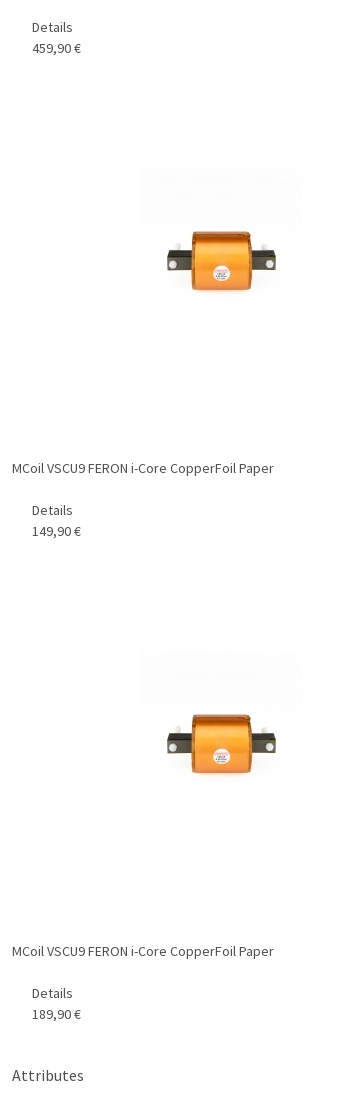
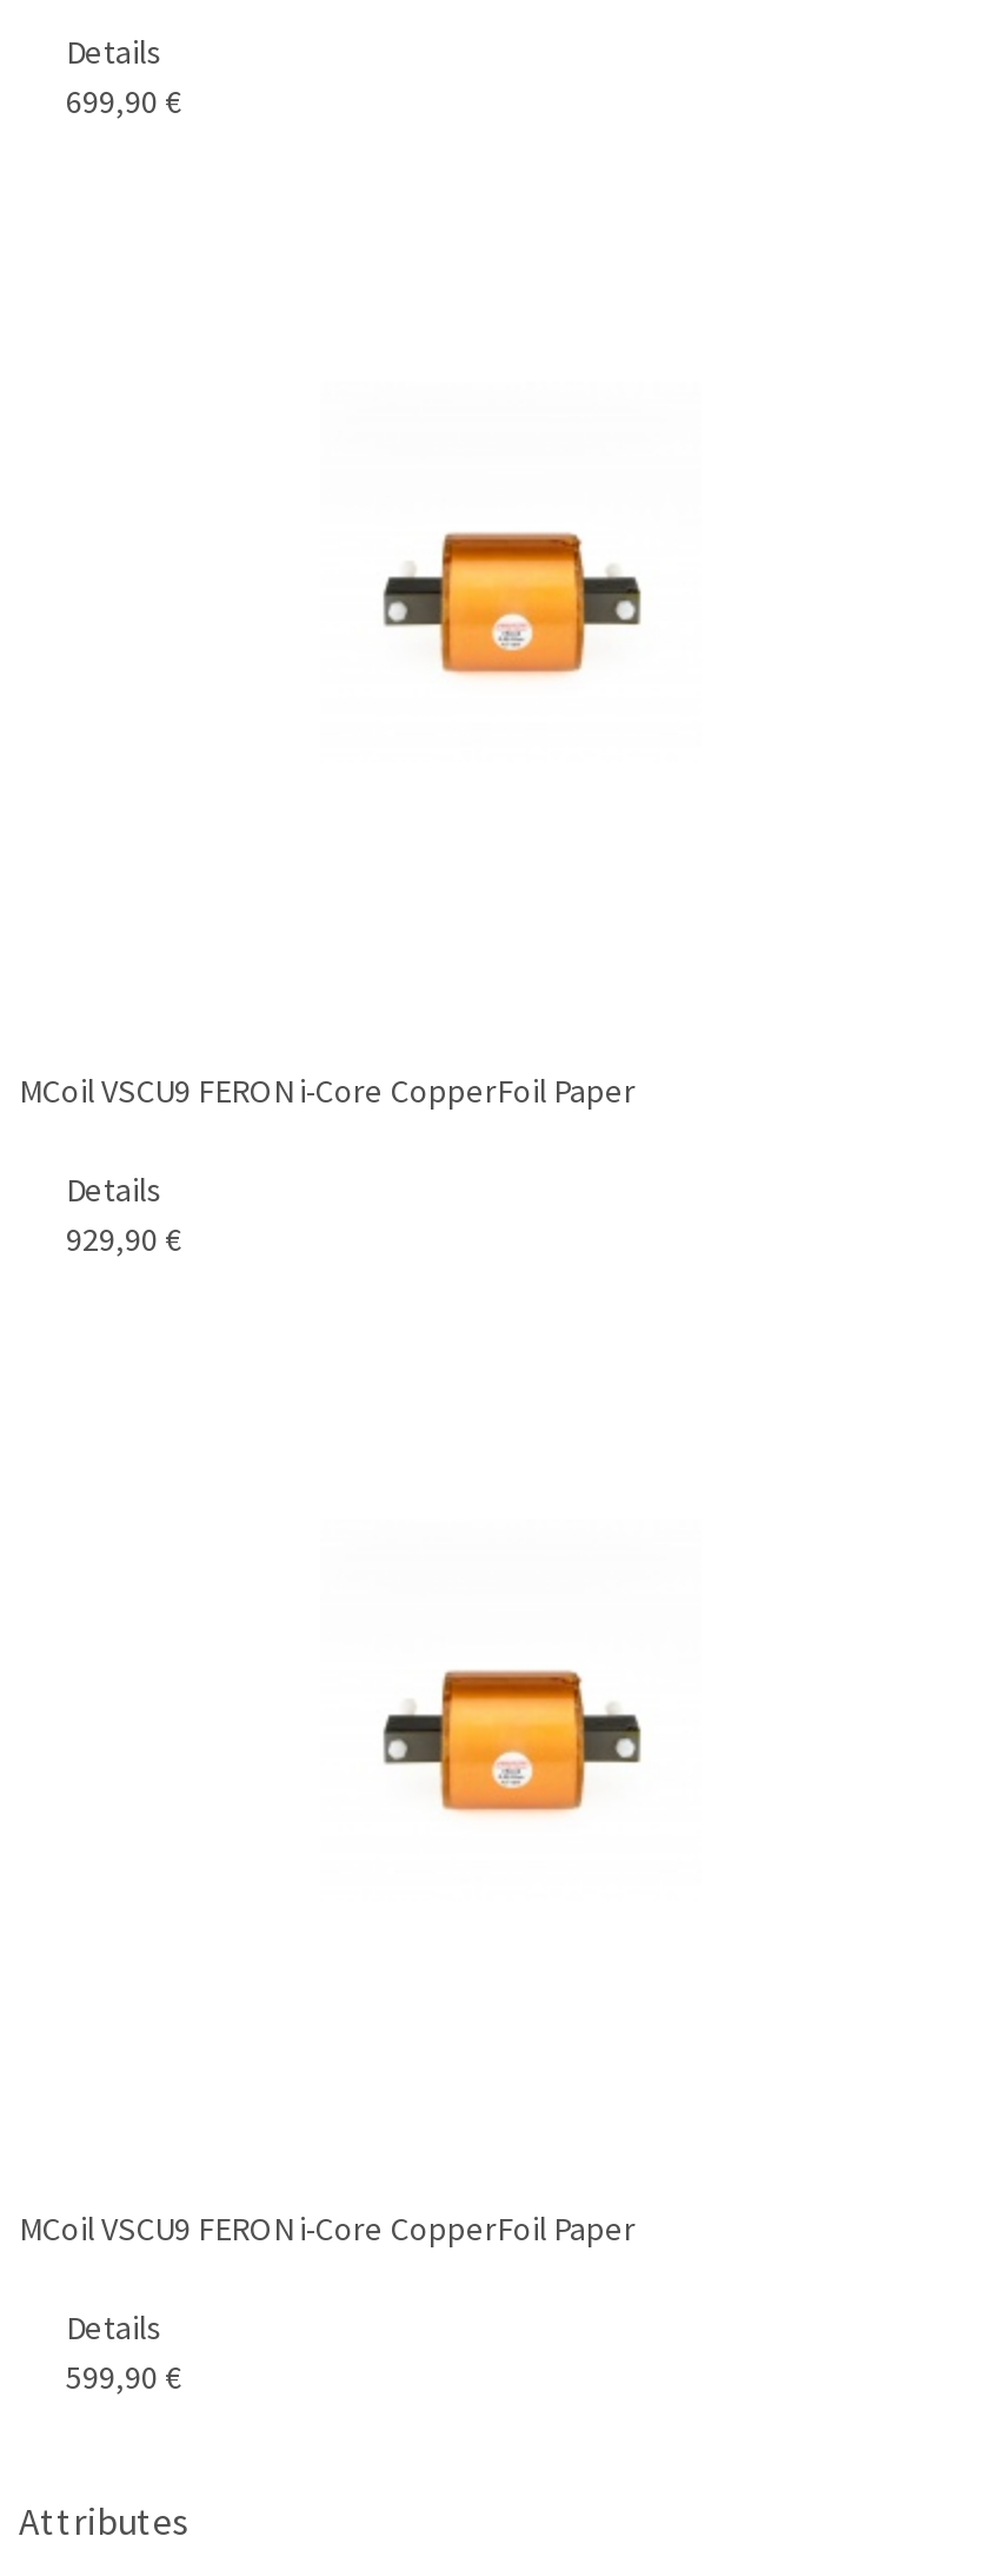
[32,39,81,57] 459,90 € -> [66,80,181,122] 699,90 €
[32,522,81,540] 149,90 € -> [66,1218,181,1260] 929,90 €
[32,1005,81,1023] 189,90 € -> [66,2356,181,2398] 599,90 €

